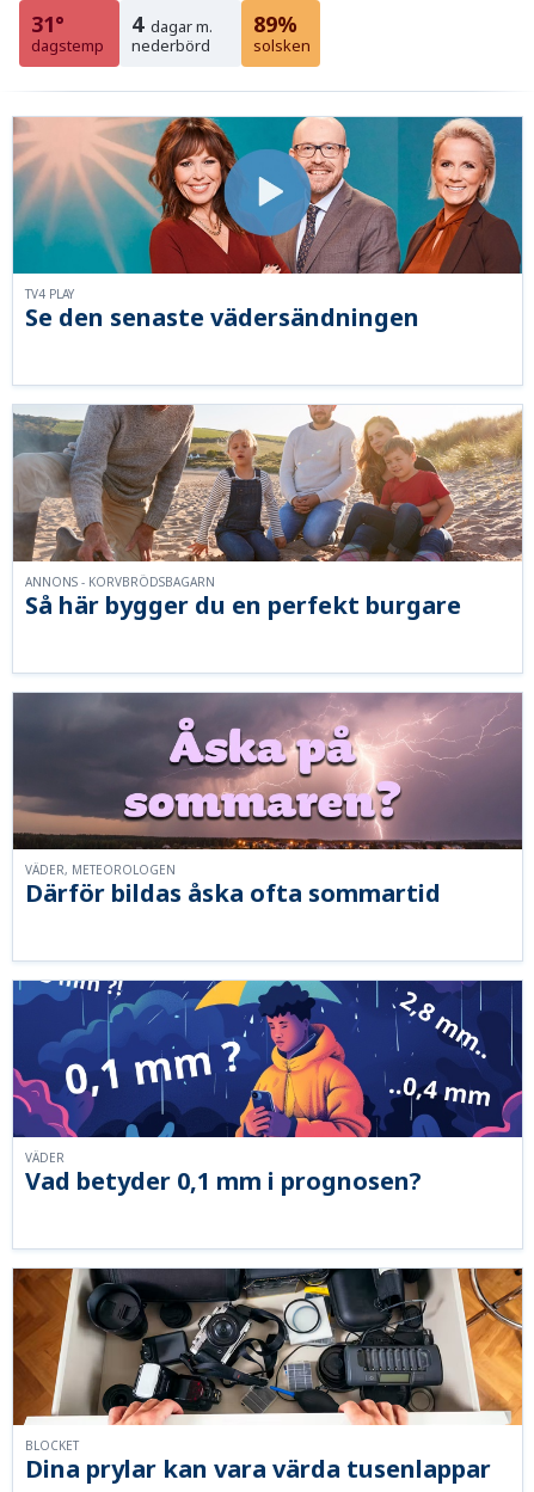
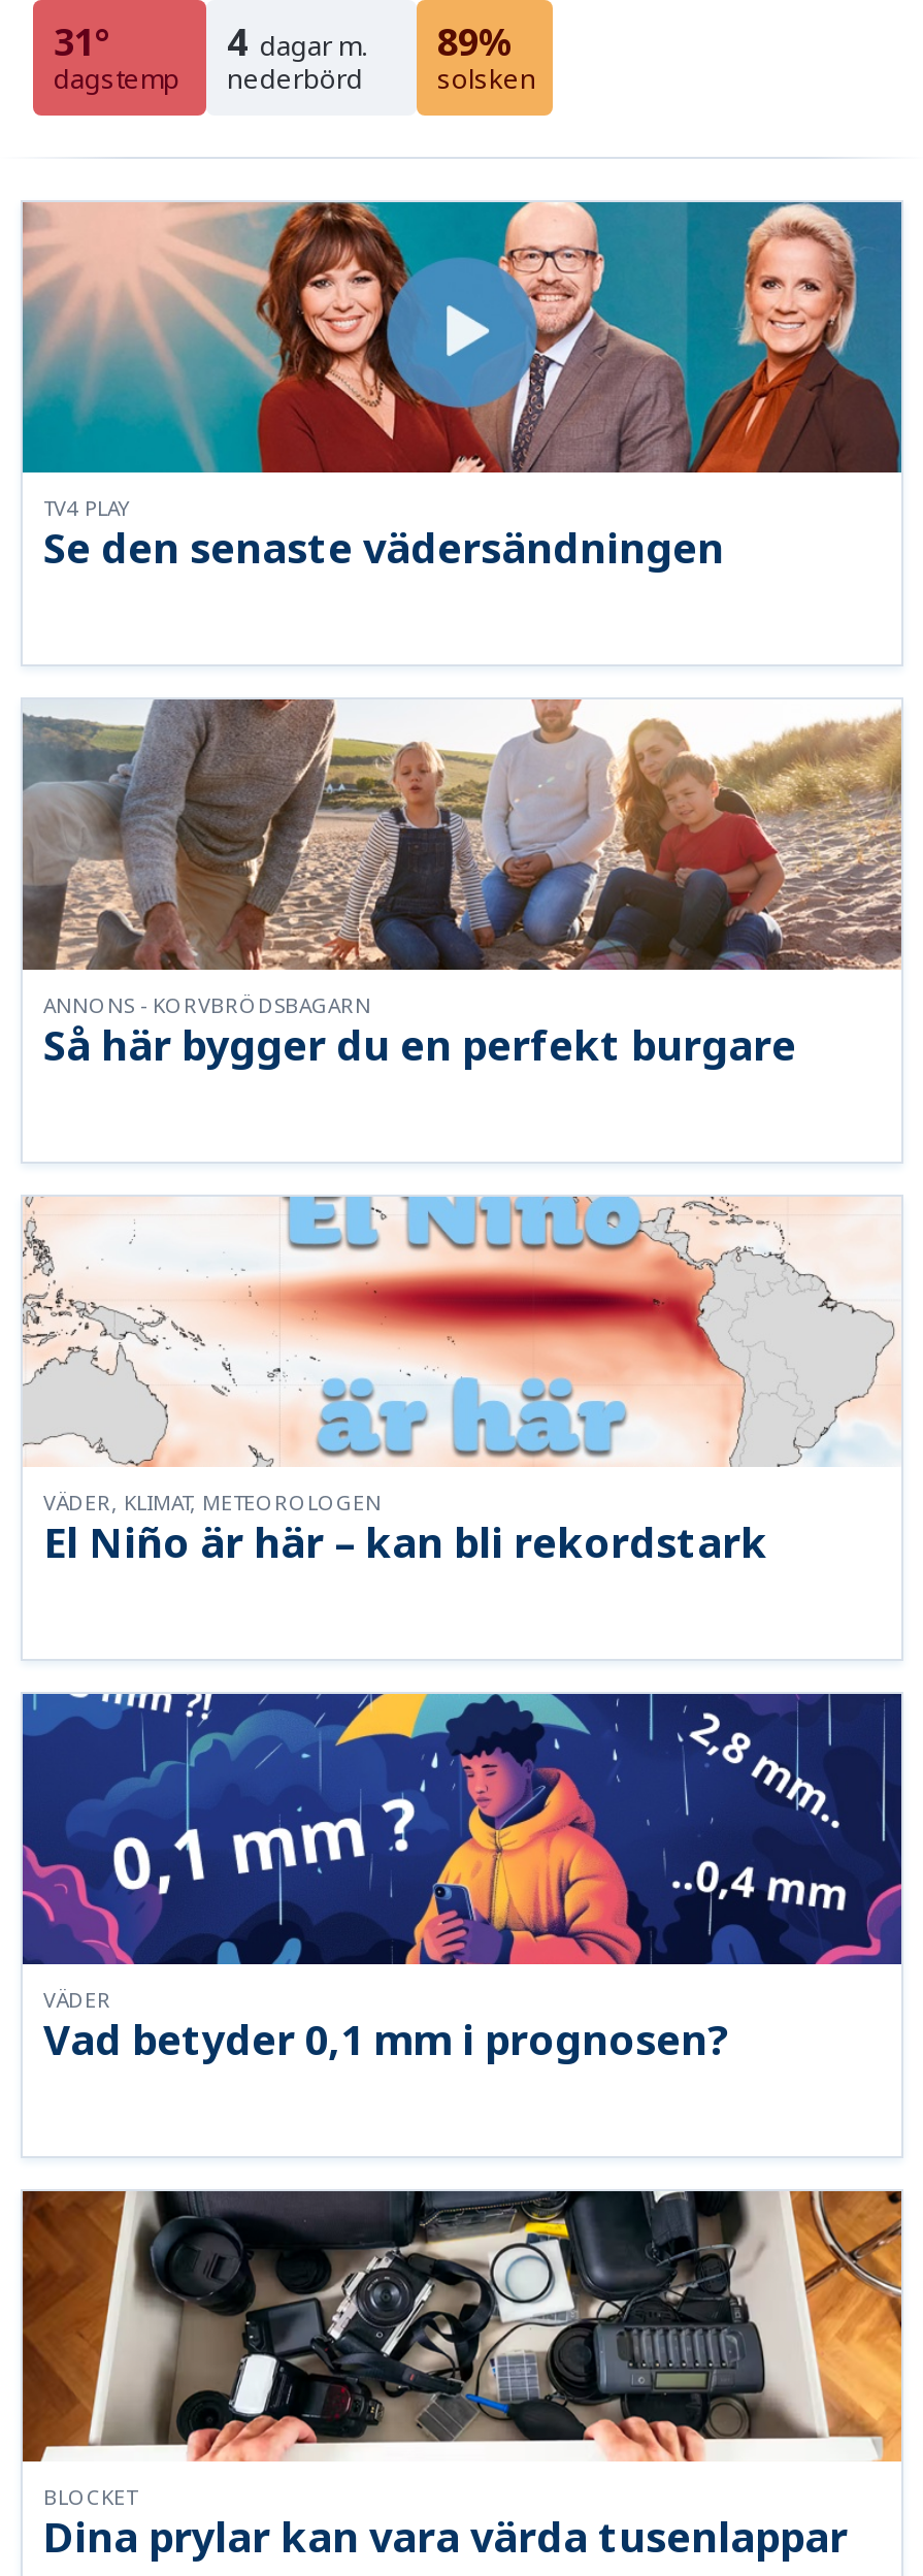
[12,692,523,878] [image] | VÄDER, METEOROLOGEN -> [23,1195,901,1517] [image] | VÄDER, KLIMAT, METEOROLOGEN
[25,877,441,910] Därför bildas åska ofta sommartid -> [43,1515,767,1571] El Niño är här – kan bli rekordstark

